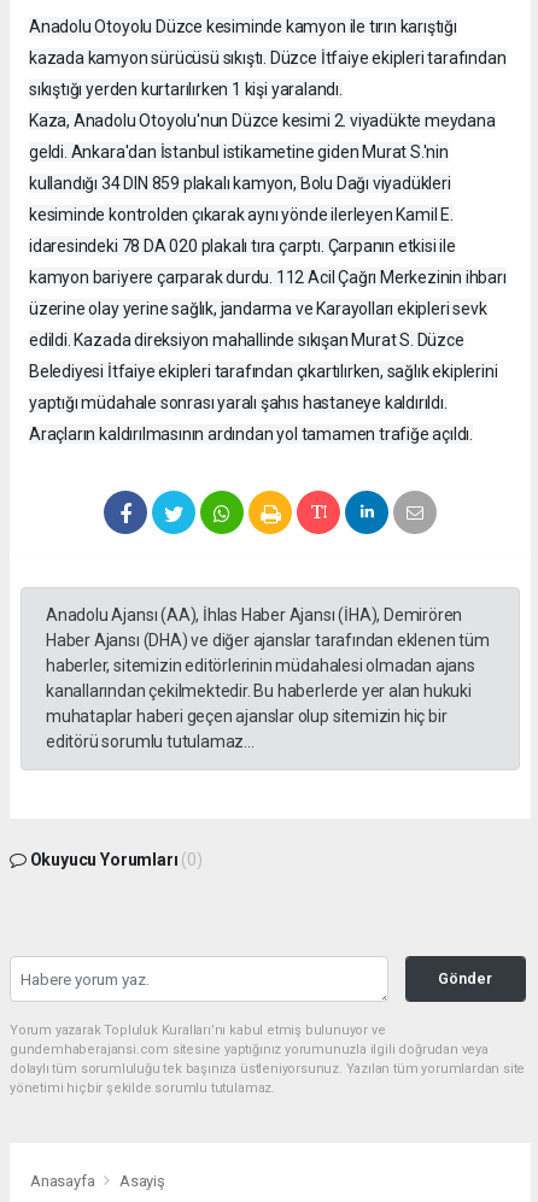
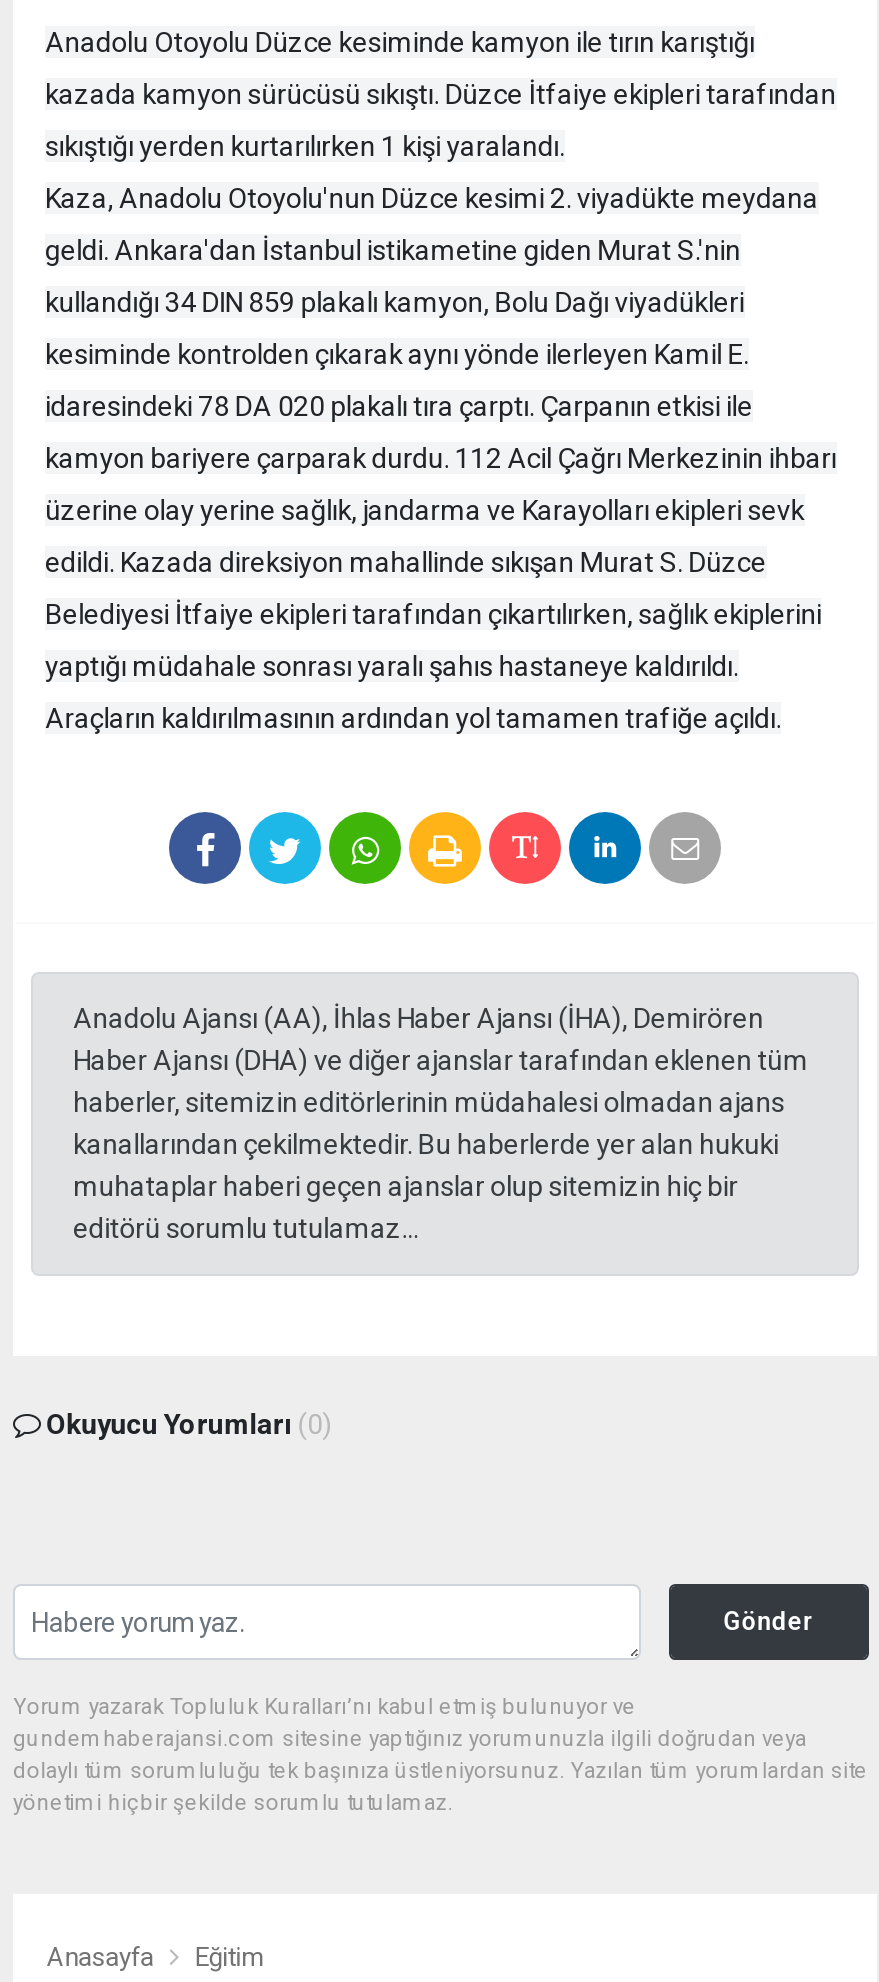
[119,1172,165,1190] Asayiş -> [195,1942,263,1972] Eğitim

